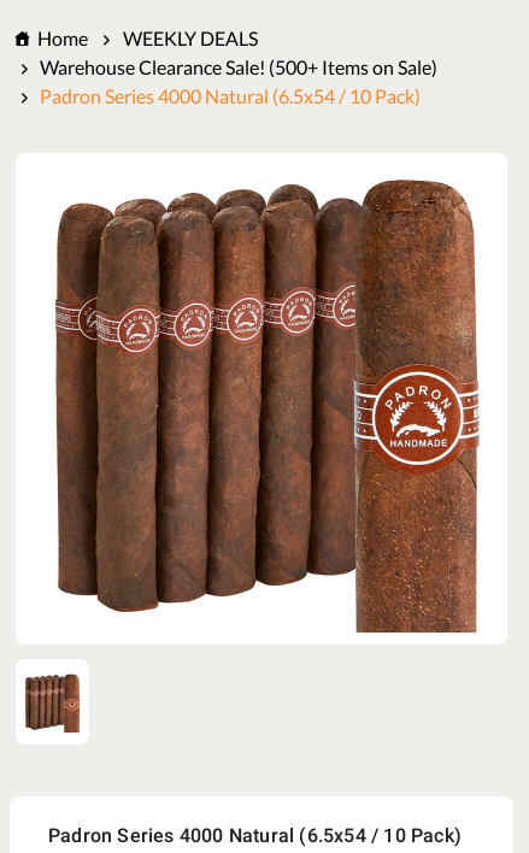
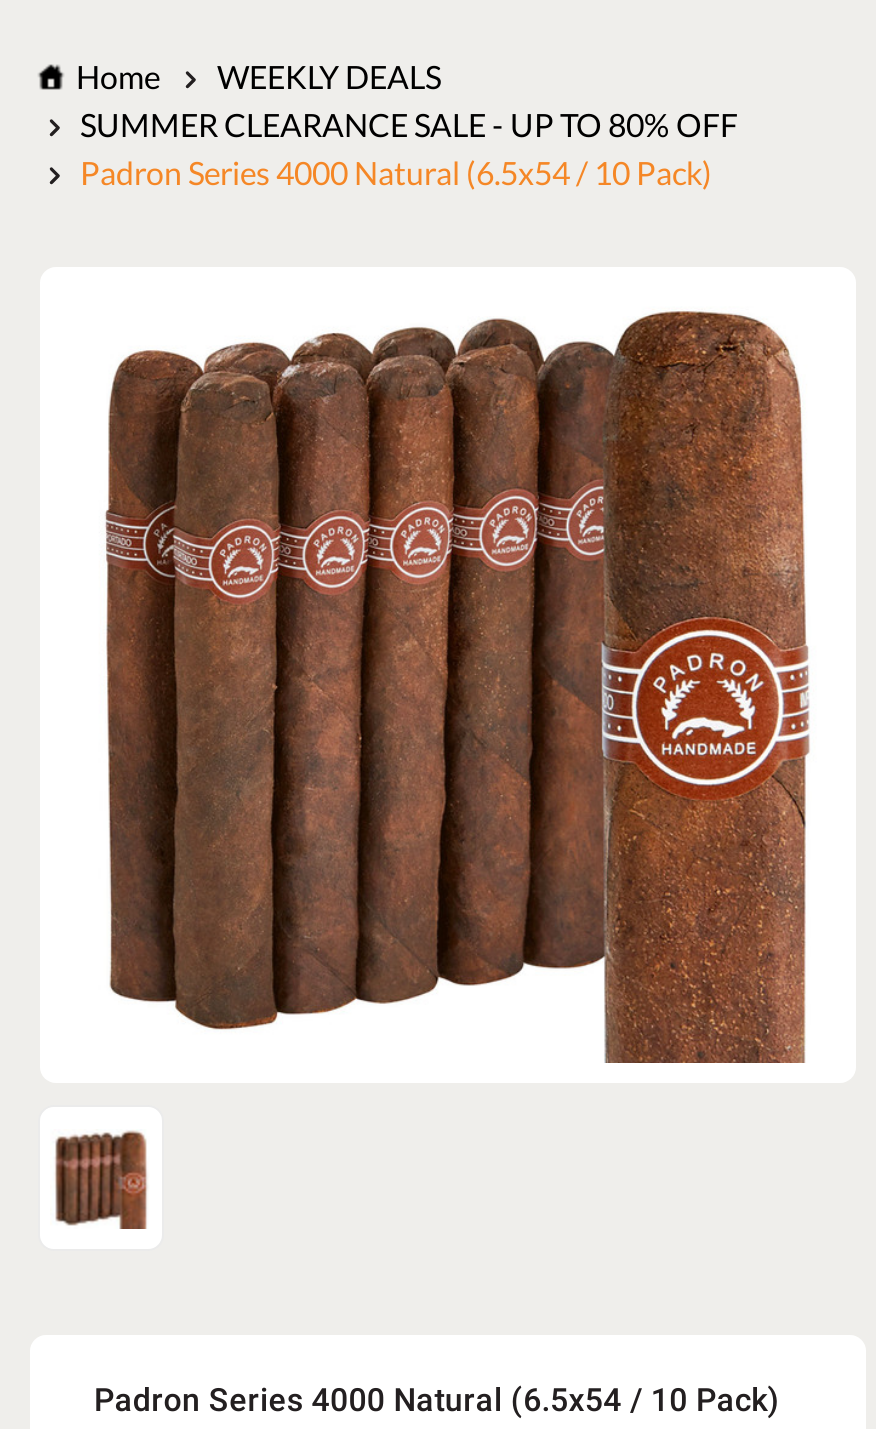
[40,56,437,79] Warehouse Clearance Sale! (500+ Items on Sale) -> [80,106,738,144] SUMMER CLEARANCE SALE - UP TO 80% OFF

